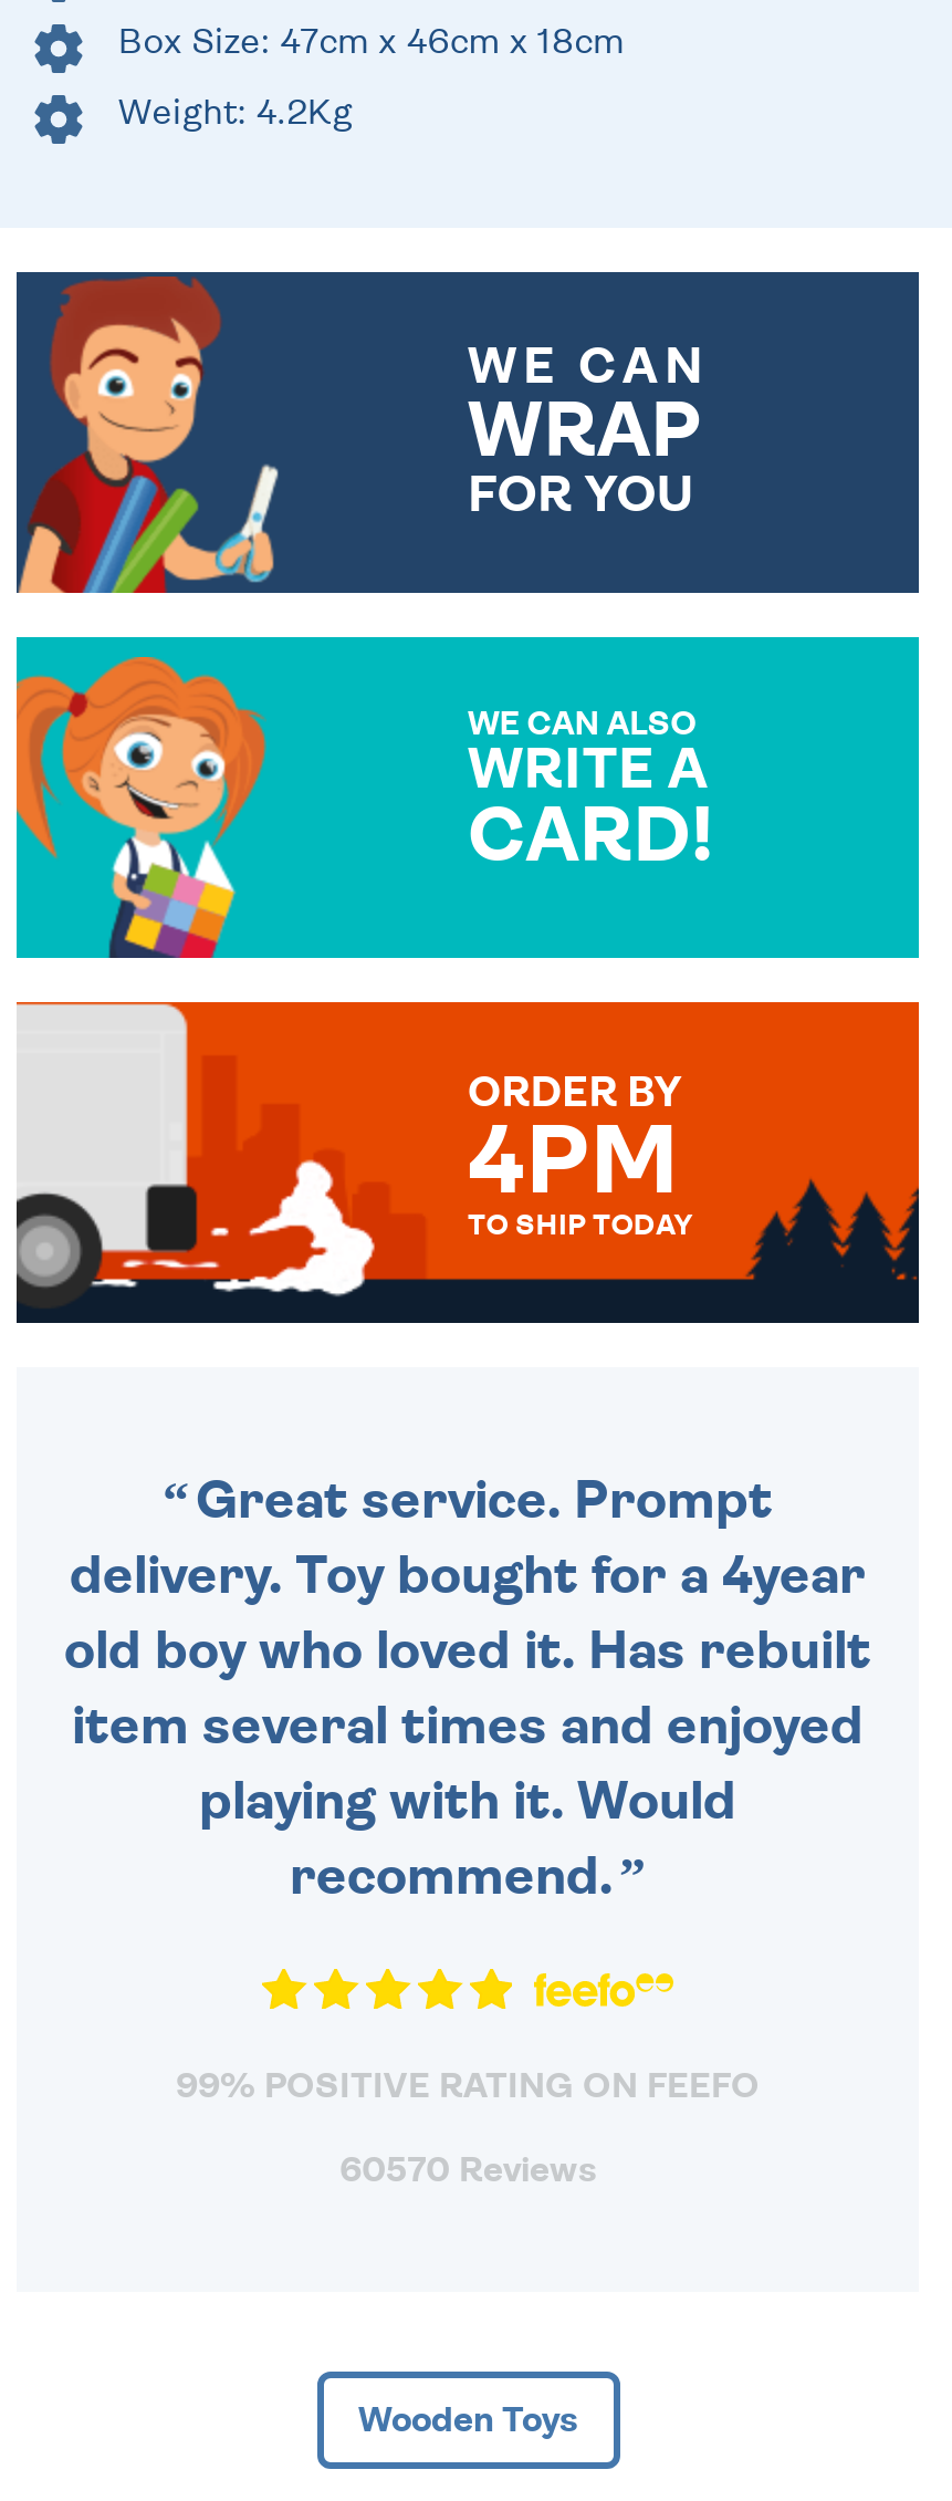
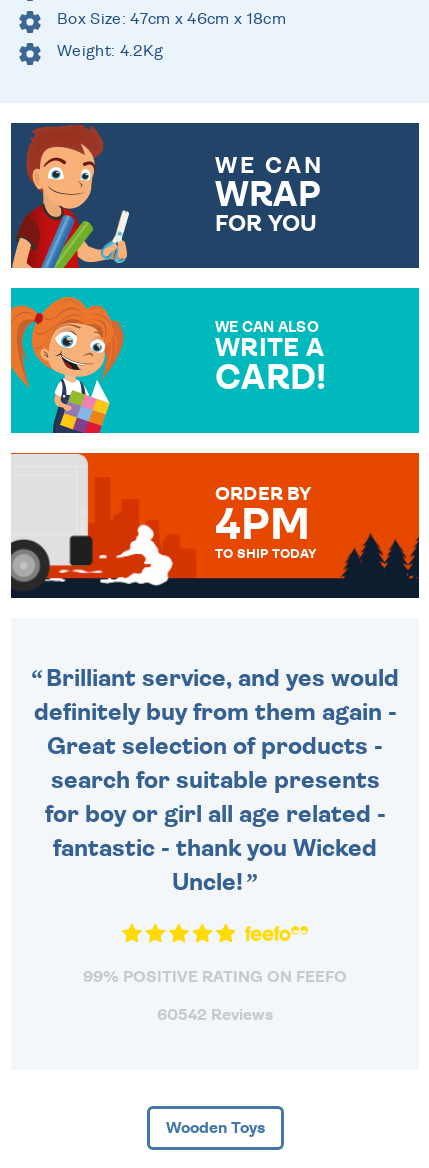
[64,1475,871,1904] Great service. Prompt | delivery. Toy bought for a 4year | old boy who loved it. Has rebuilt | item several times and enjoyed | playing with it. Would | recommend. -> [33,667,399,895] Brilliant service, and yes would | definitely buy from them again - | Great selection of products - | search for suitable presents | for boy or girl all age related - | fantastic - thank you Wicked | Uncle!
[339,2152,596,2187] 60570 Reviews -> [157,1007,273,1023] 60542 Reviews

